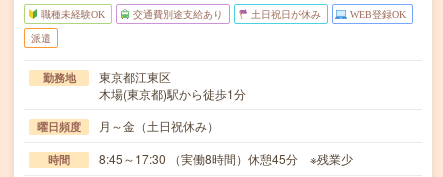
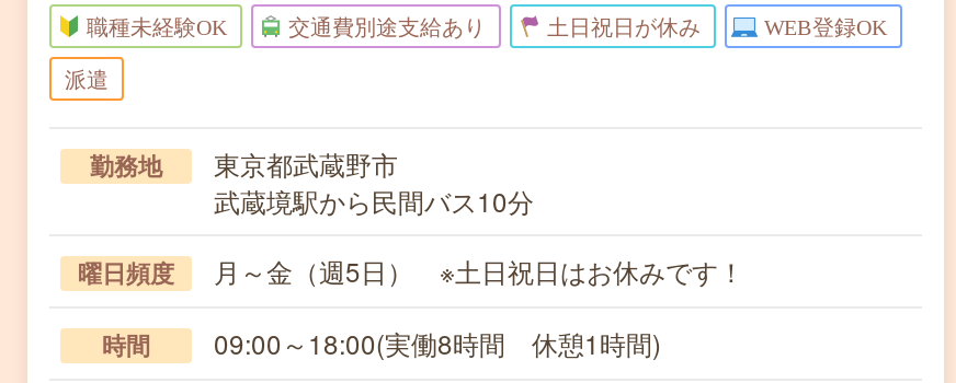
[99,68,246,102] 東京都江東区 | 木場(東京都)駅から徒歩1分 -> [214,144,534,219] 東京都武蔵野市 | 武蔵境駅から民間バス10分
[99,117,219,134] 月～金（土日祝休み） -> [214,252,744,289] 月～金（週5日） ※土日祝日はお休みです！
[99,150,353,167] 8:45～17:30 （実働8時間）休憩45分 ※残業少 -> [214,324,661,361] 09:00～18:00(実働8時間 休憩1時間)

